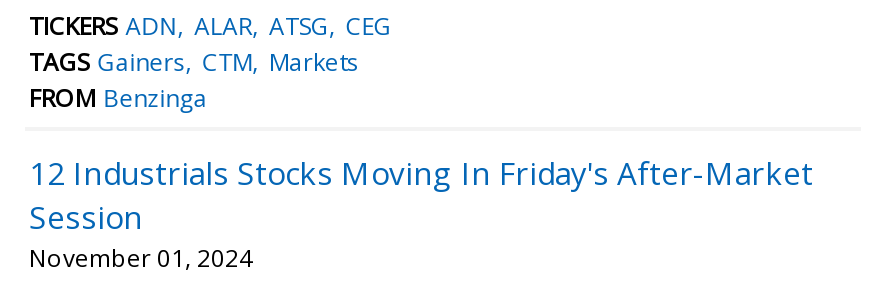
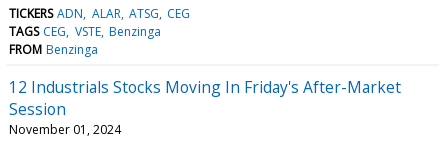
[29,45,359,79] TAGS Gainers CTM Markets -> [9,23,161,40] TAGS CEG VSTE Benzinga

